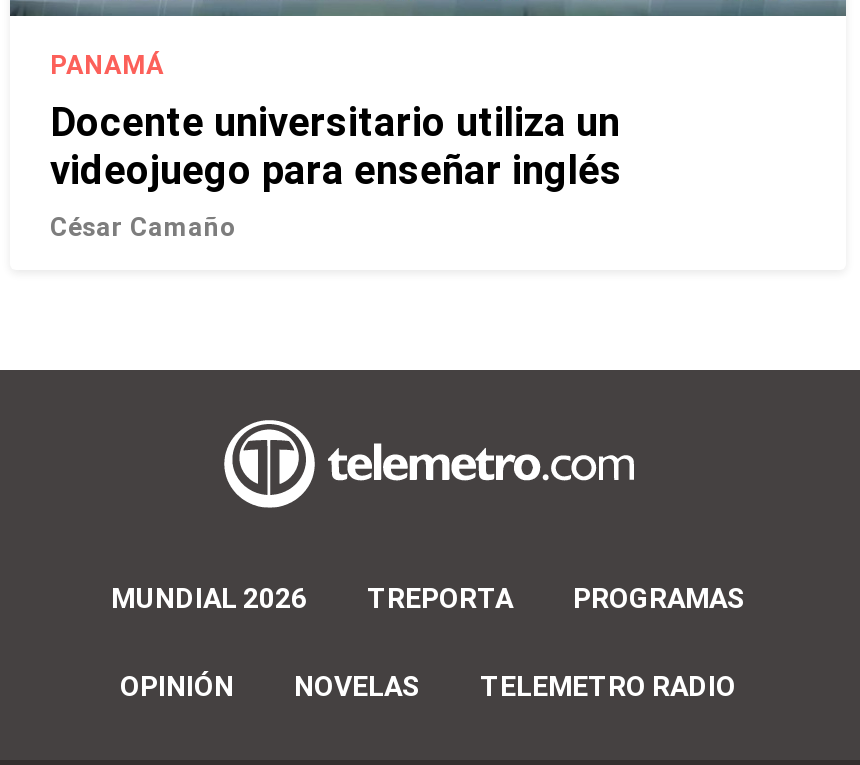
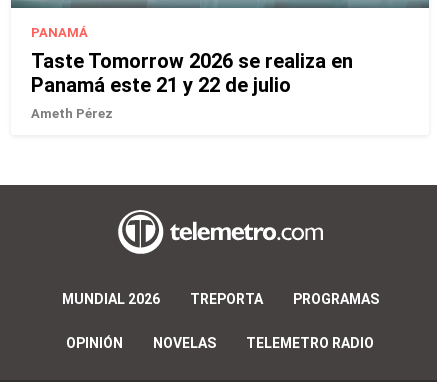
[50,98,622,242] Docente universitario utiliza un | videojuego para enseñar inglés | César Camaño -> [31,49,353,121] Taste Tomorrow 2026 se realiza en | Panamá este 21 y 22 de julio | Ameth Pérez

